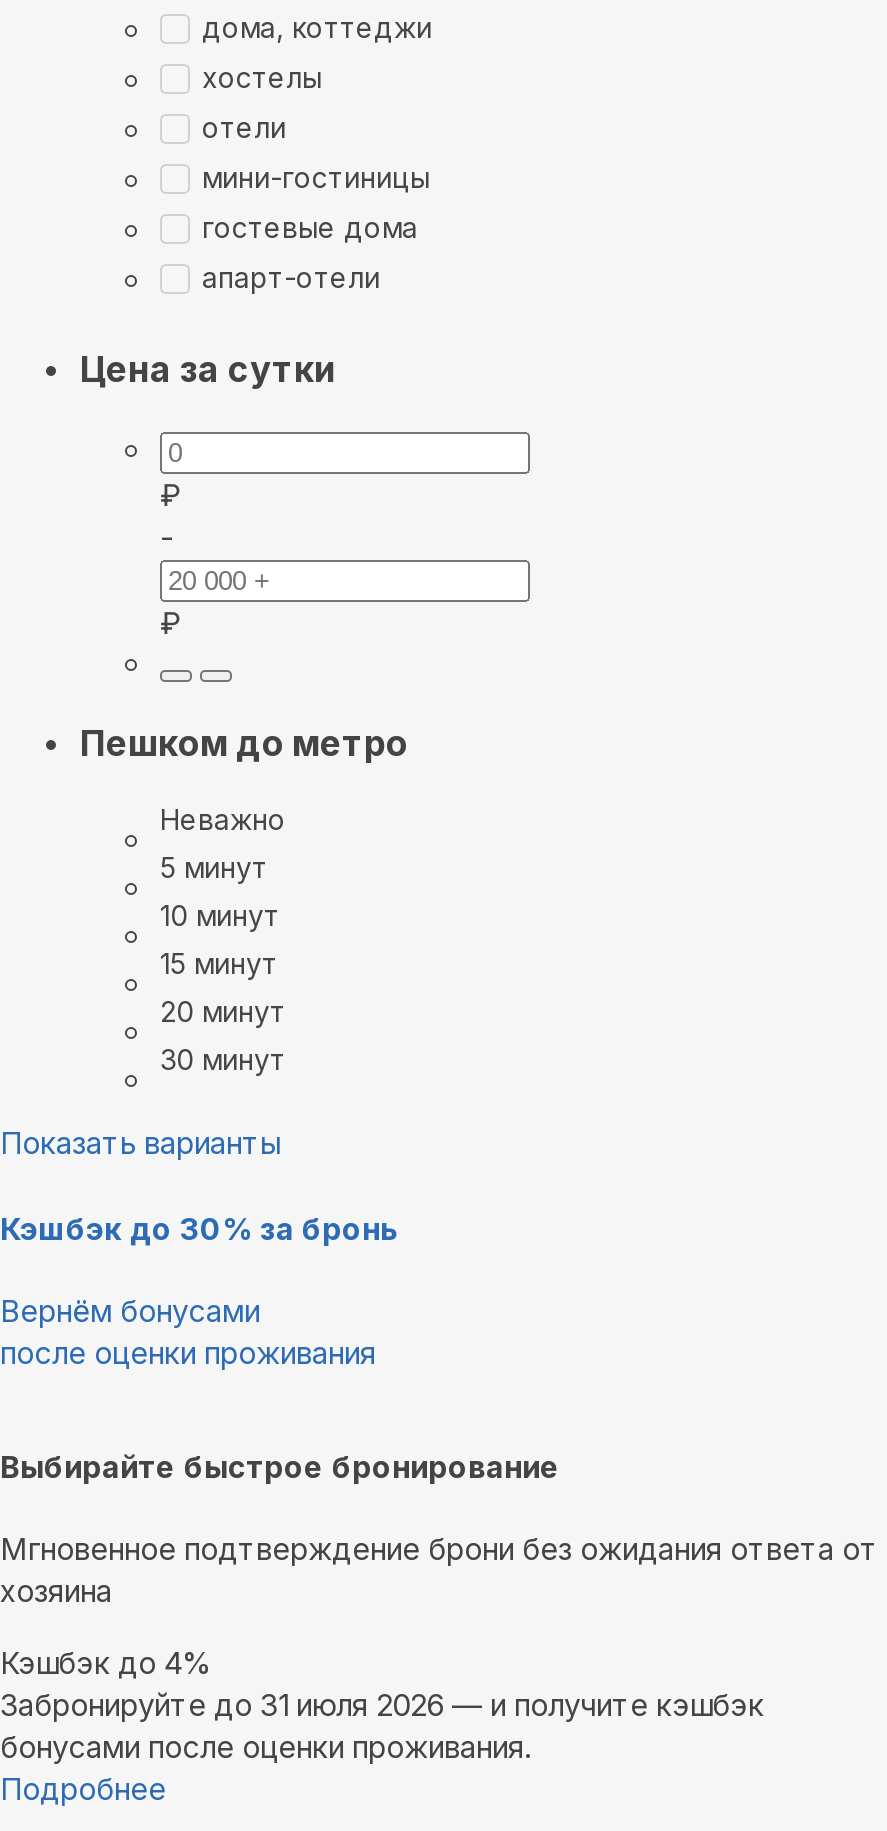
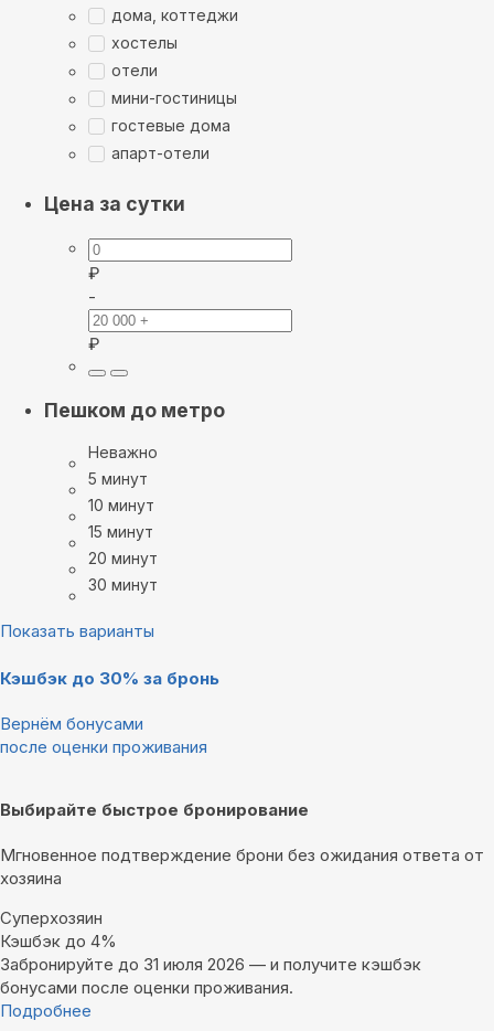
none -> [0,908,103,929] Суперхозяин

